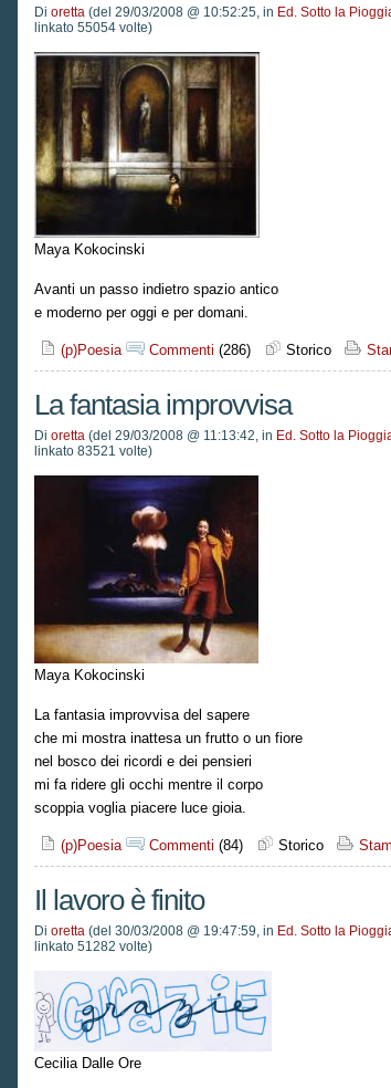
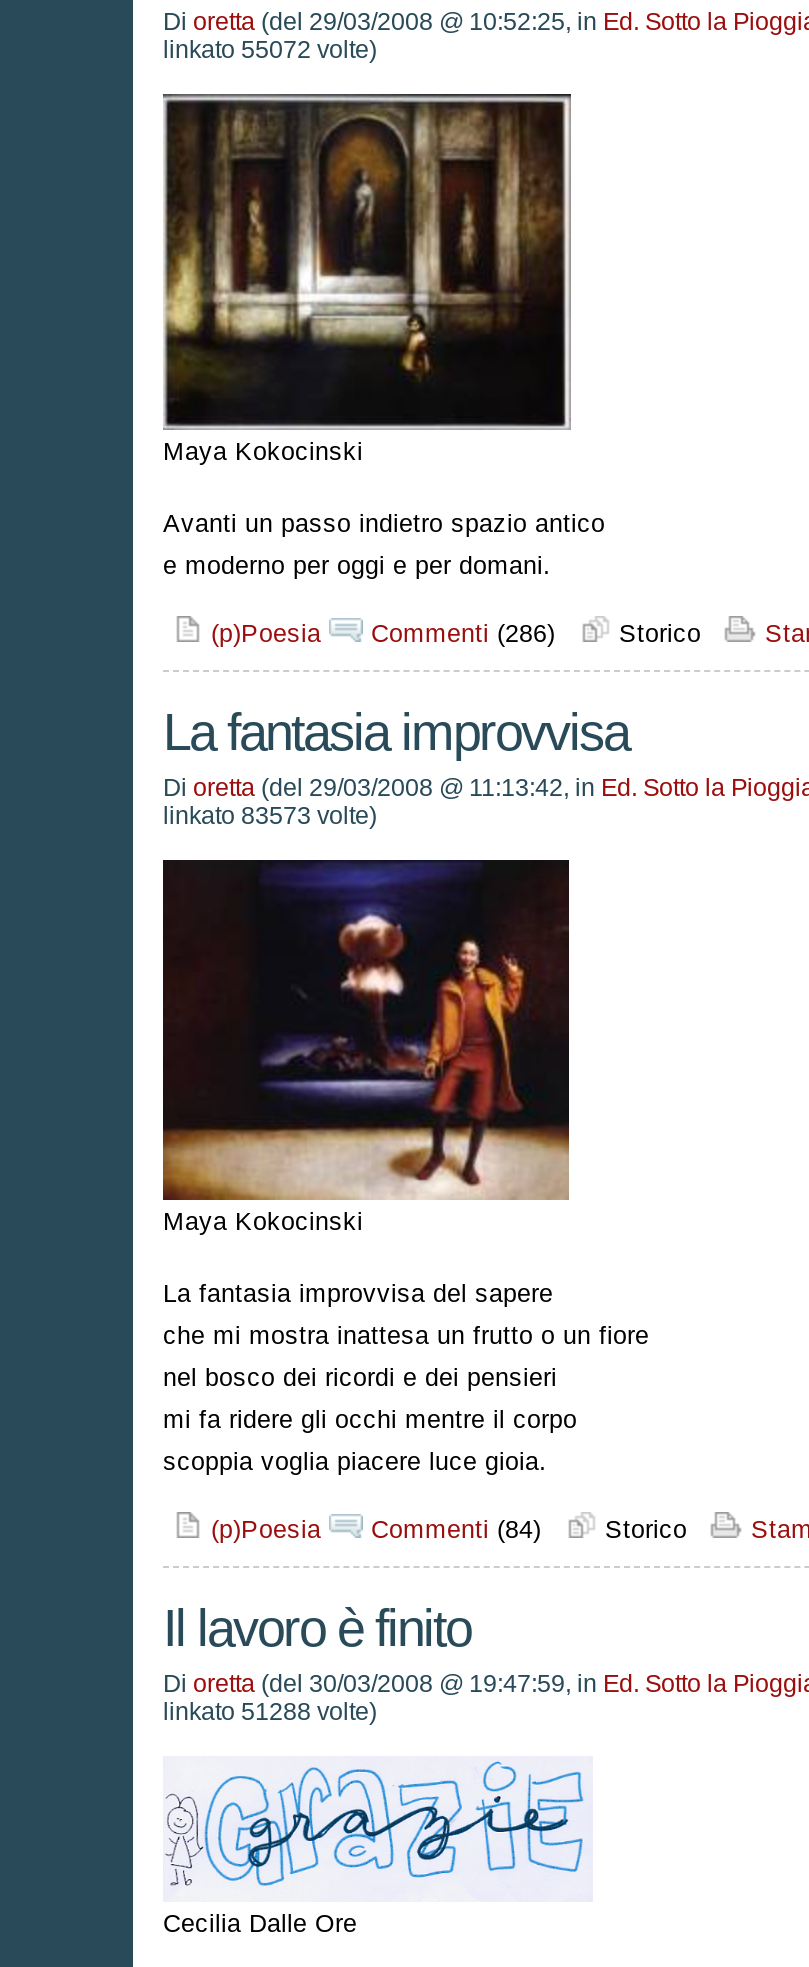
[34,20,152,36] linkato 55054 volte) -> [163,37,377,65] linkato 55072 volte)
[34,444,152,459] linkato 83521 volte) -> [163,803,377,831] linkato 83573 volte)
[34,939,152,955] linkato 51282 volte) -> [163,1699,377,1727] linkato 51288 volte)

